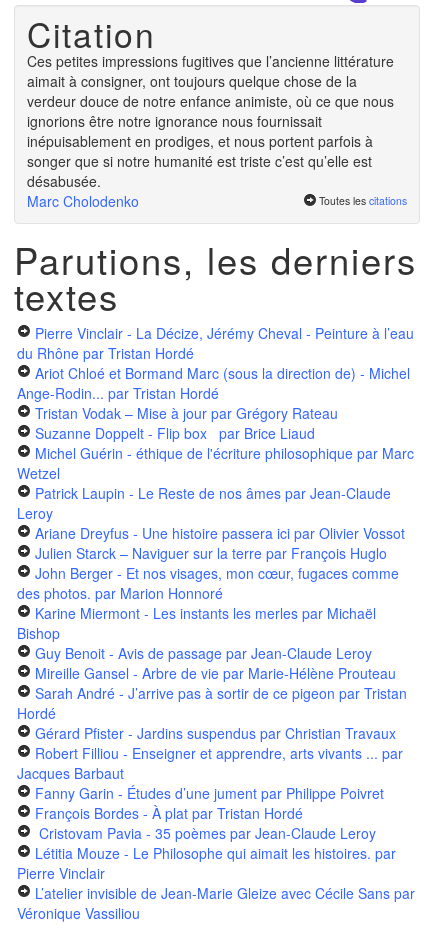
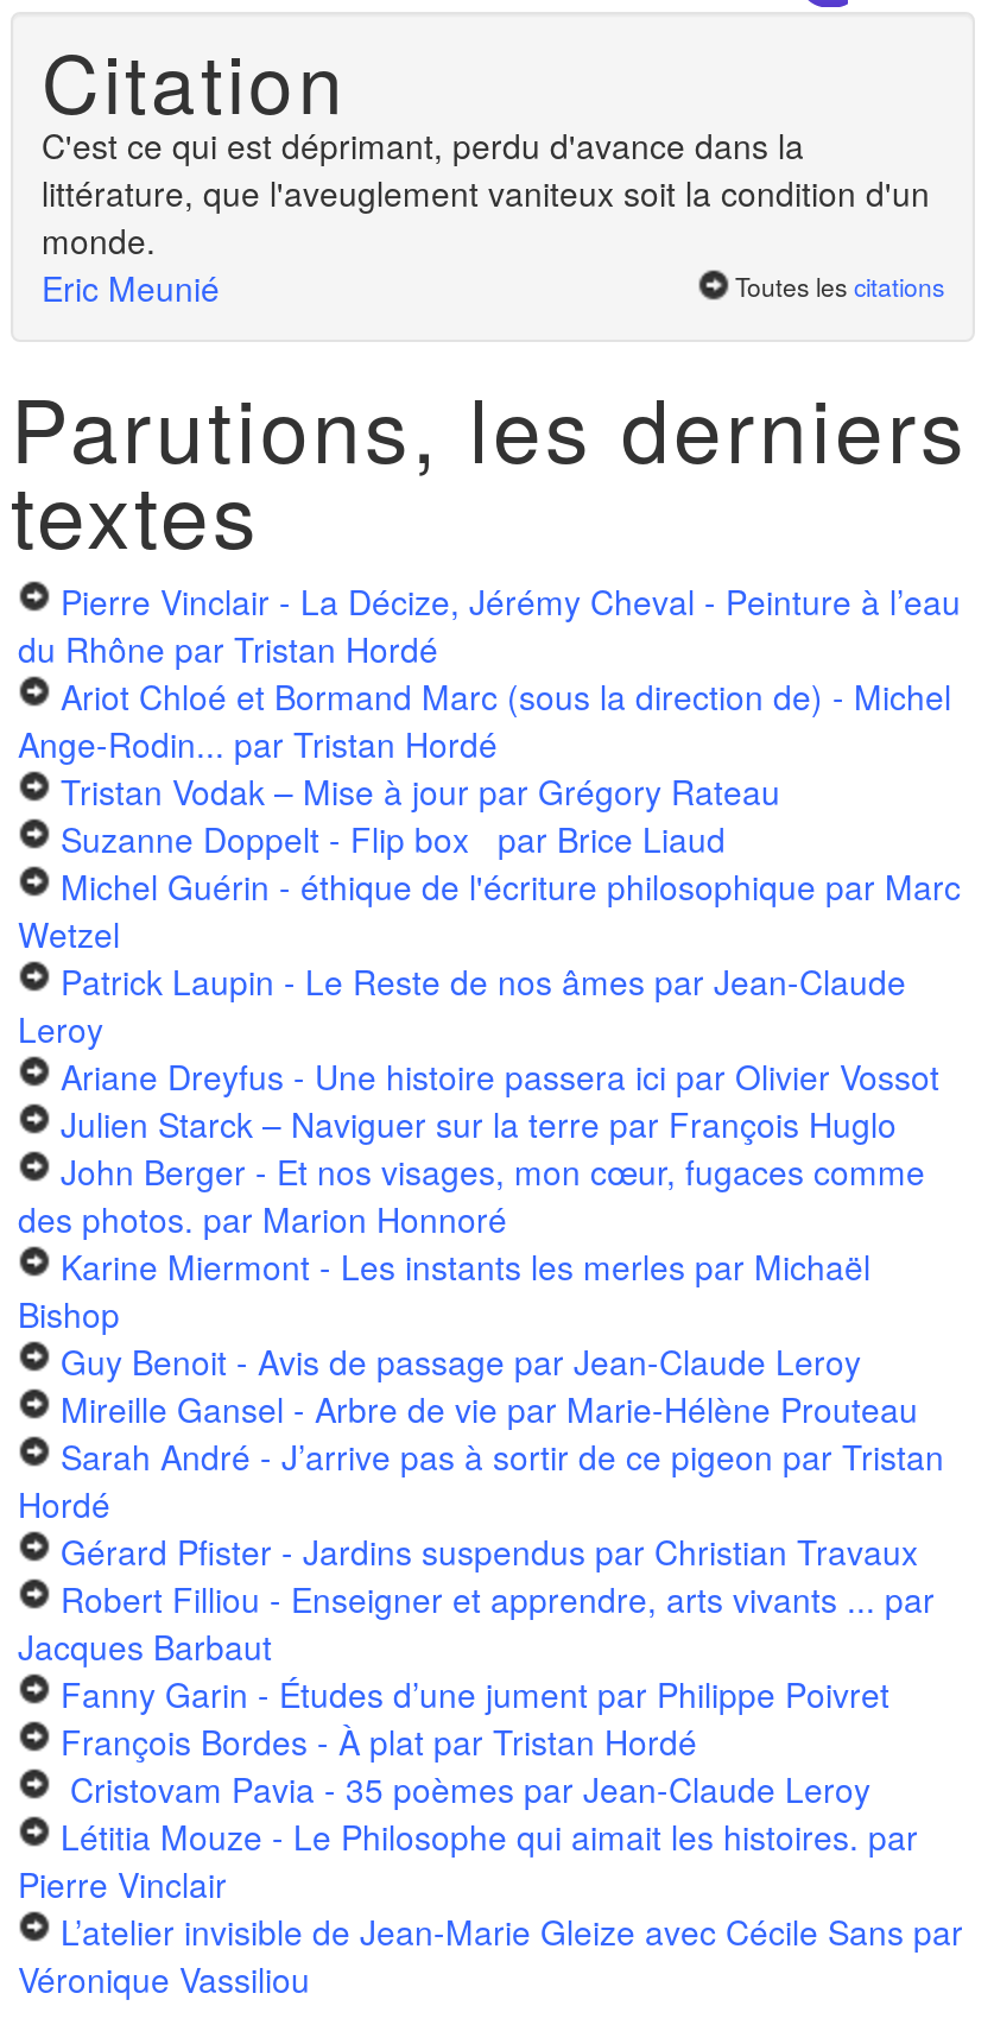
[27,51,394,211] Ces petites impressions fugitives que l’ancienne littérature | aimait à consigner, ont toujours quelque chose de la | verdeur douce de notre enfance animiste, où ce que nous | ignorions être notre ignorance nous fournissait | inépuisablement en prodiges, et nous portent parfois à | songer que si notre humanité est triste c’est qu’elle est | désabusée. | Marc Cholodenko -> [42,120,930,310] C'est ce qui est déprimant, perdu d'avance dans la | littérature, que l'aveuglement vaniteux soit la condition d'un | monde. | Eric Meunié

